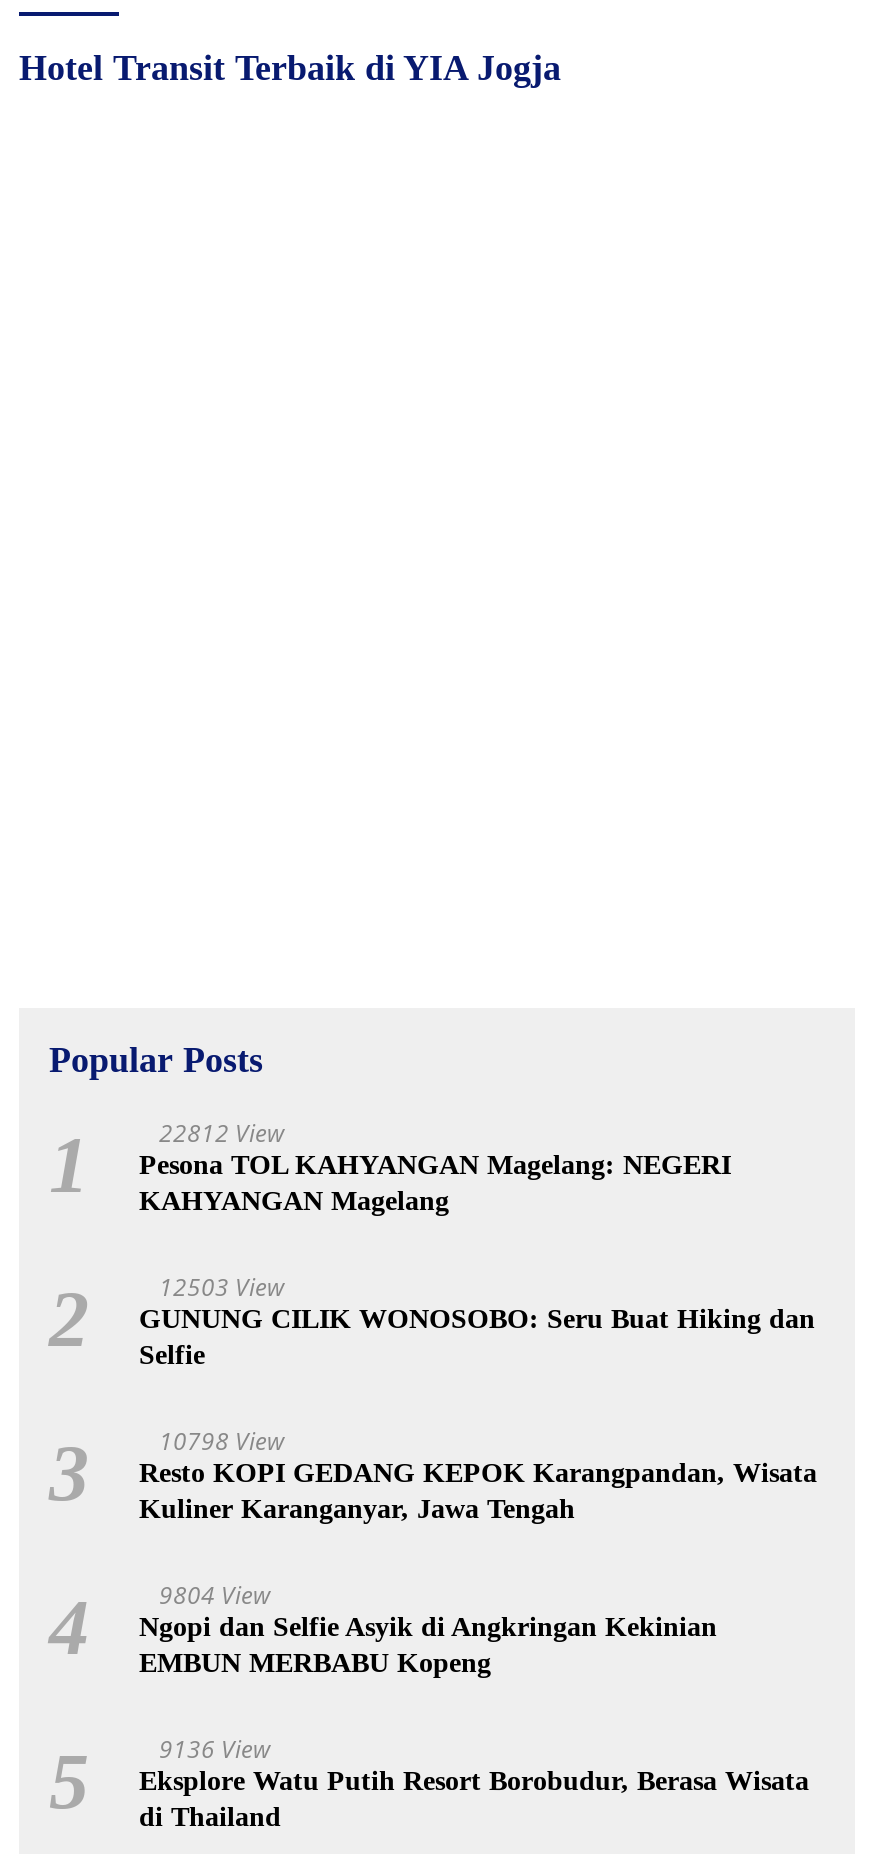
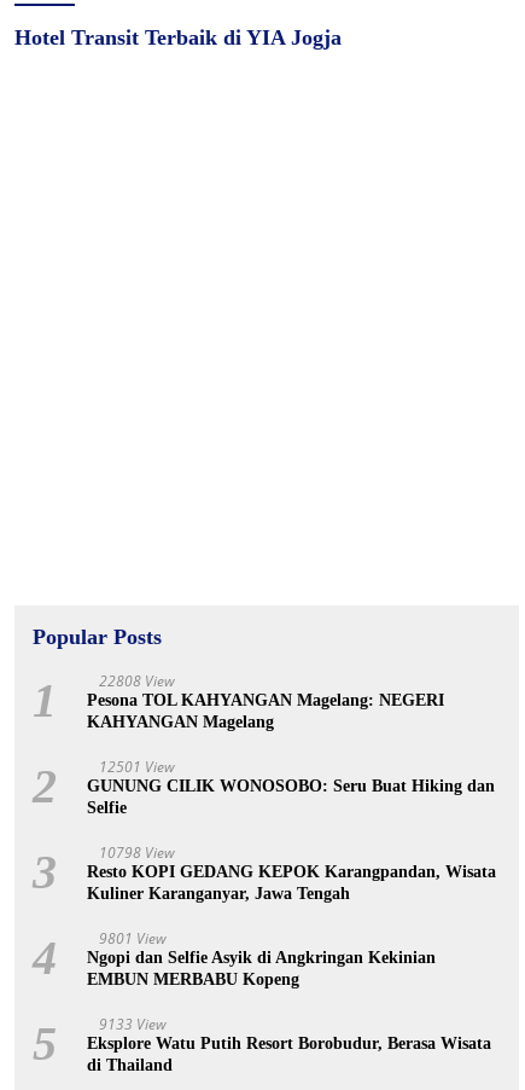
[159,1116,285,1150] 22812 View -> [99,671,175,691] 22808 View
[159,1270,285,1304] 12503 View -> [99,756,175,777] 12501 View
[159,1578,271,1612] 9804 View -> [99,928,167,949] 9801 View
[159,1732,271,1766] 9136 View -> [99,1014,167,1034] 9133 View

